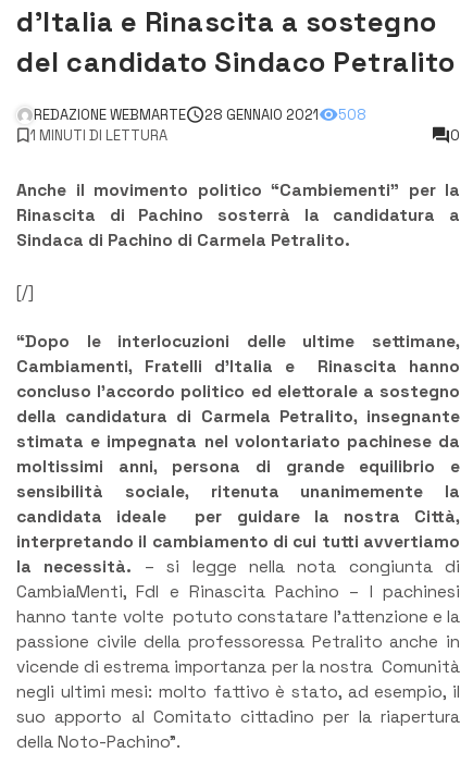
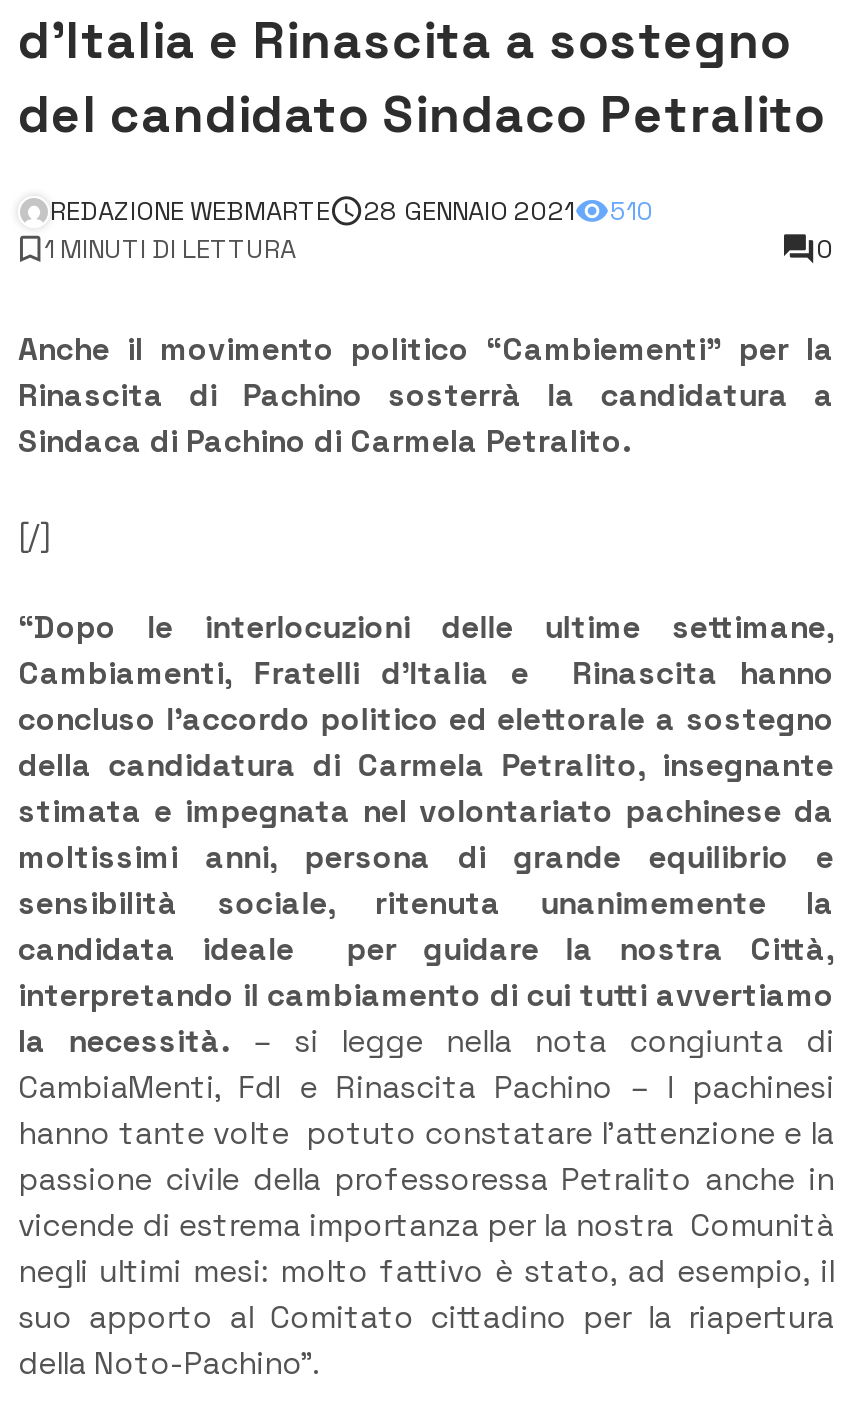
[34,106,366,124] REDAZIONE WEBMARTE 28 GENNAIO 2021 508 -> [50,195,654,229] REDAZIONE WEBMARTE 28 GENNAIO 2021 510

